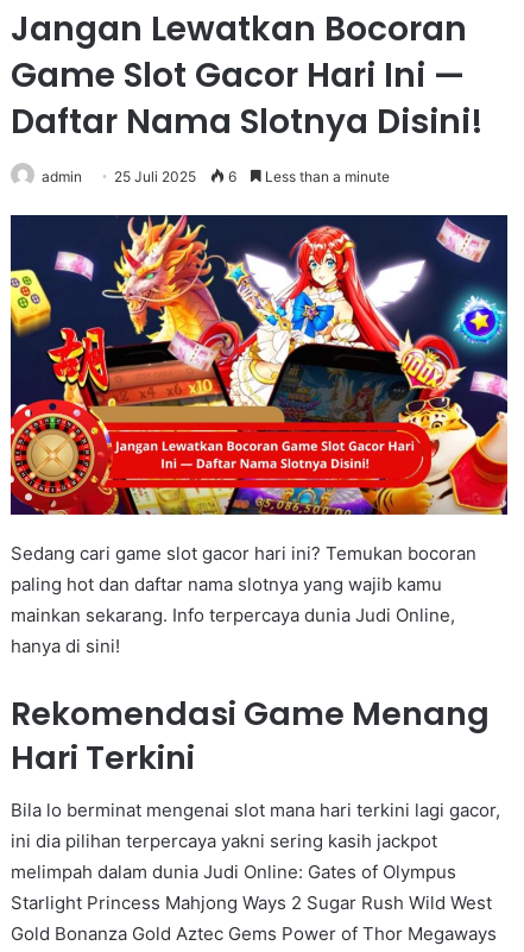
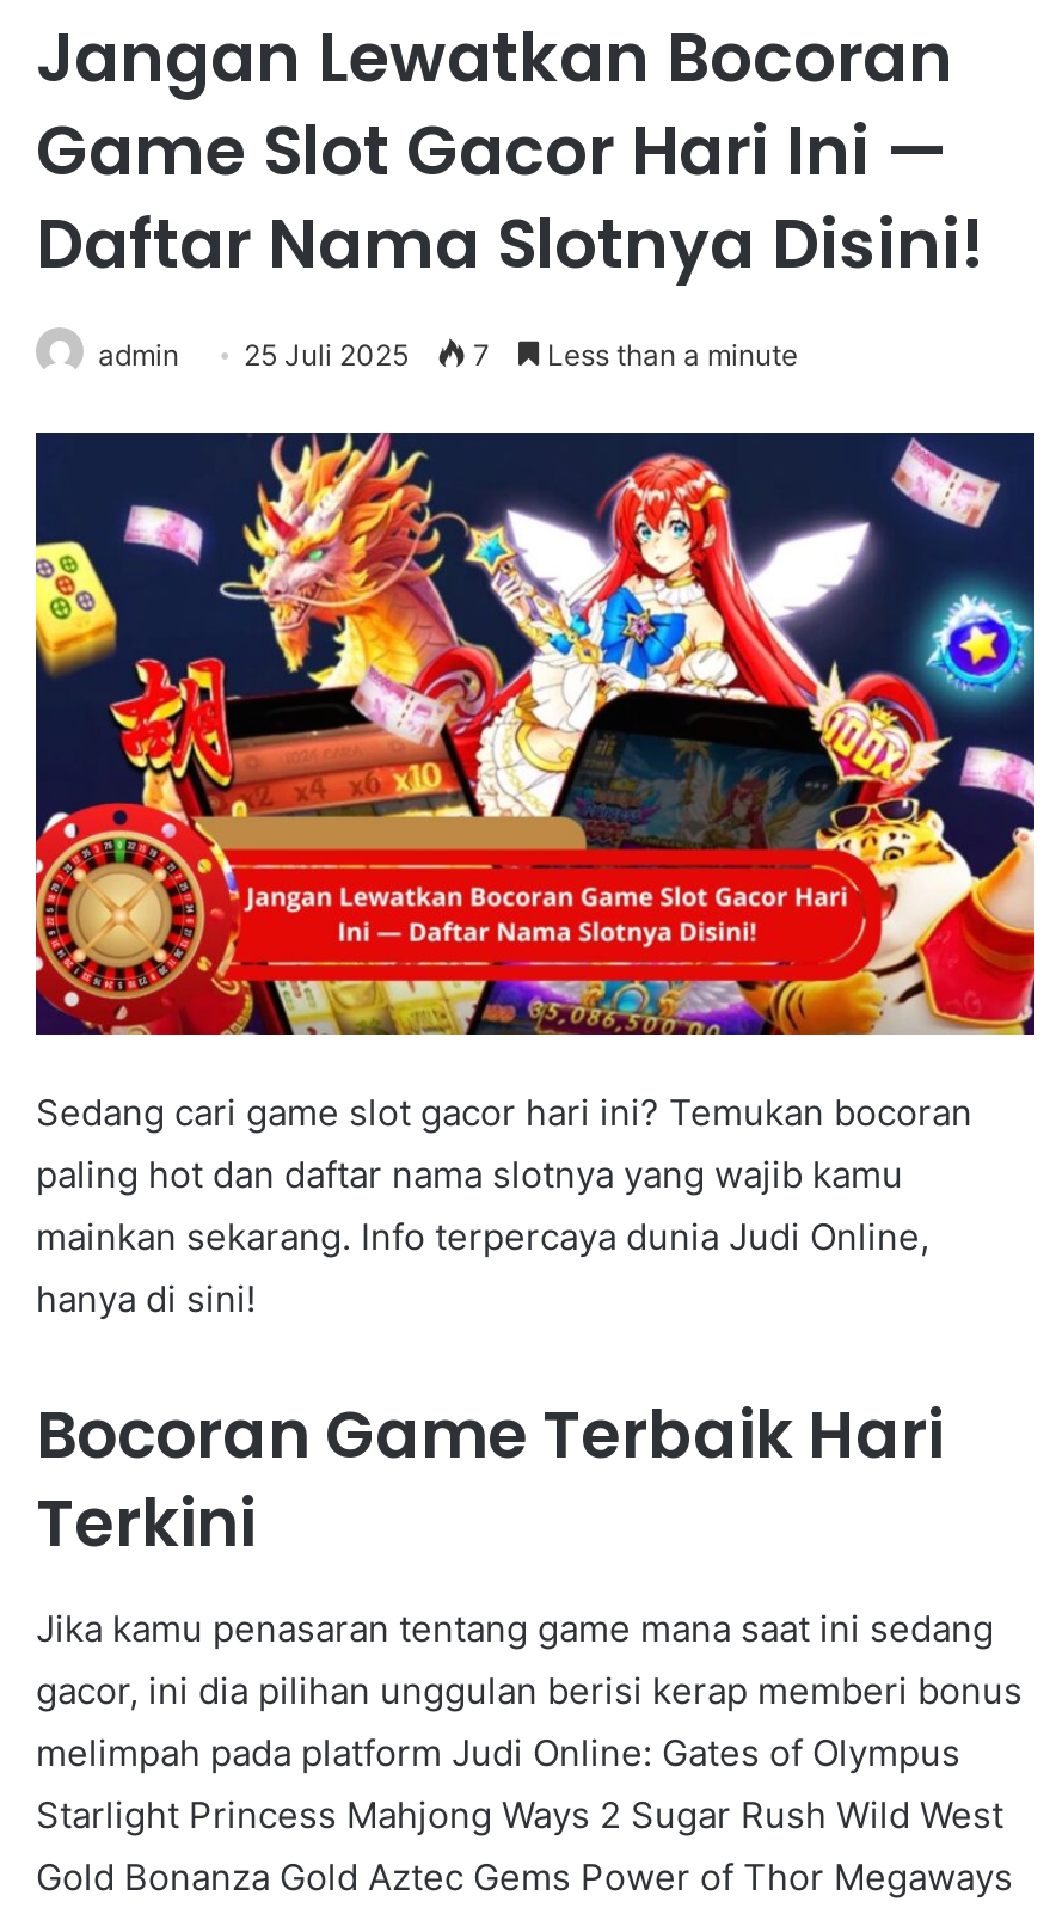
[42,168,390,185] admin 25 Juli 2025 6 Less than a minute -> [98,337,798,373] admin 25 Juli 2025 7 Less than a minute
[11,692,500,884] Rekomendasi Game Menang | Hari Terkini | Bila lo berminat mengenai slot mana hari terkini lagi gacor, | ini dia pilihan terpercaya yakni sering kasih jackpot | melimpah dalam dunia Judi Online: Gates of Olympus -> [36,1390,1023,1776] Bocoran Game Terbaik Hari | Terkini | Jika kamu penasaran tentang game mana saat ini sedang | gacor, ini dia pilihan unggulan berisi kerap memberi bonus | melimpah pada platform Judi Online: Gates of Olympus

